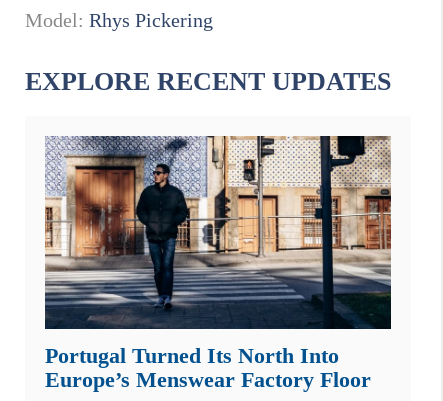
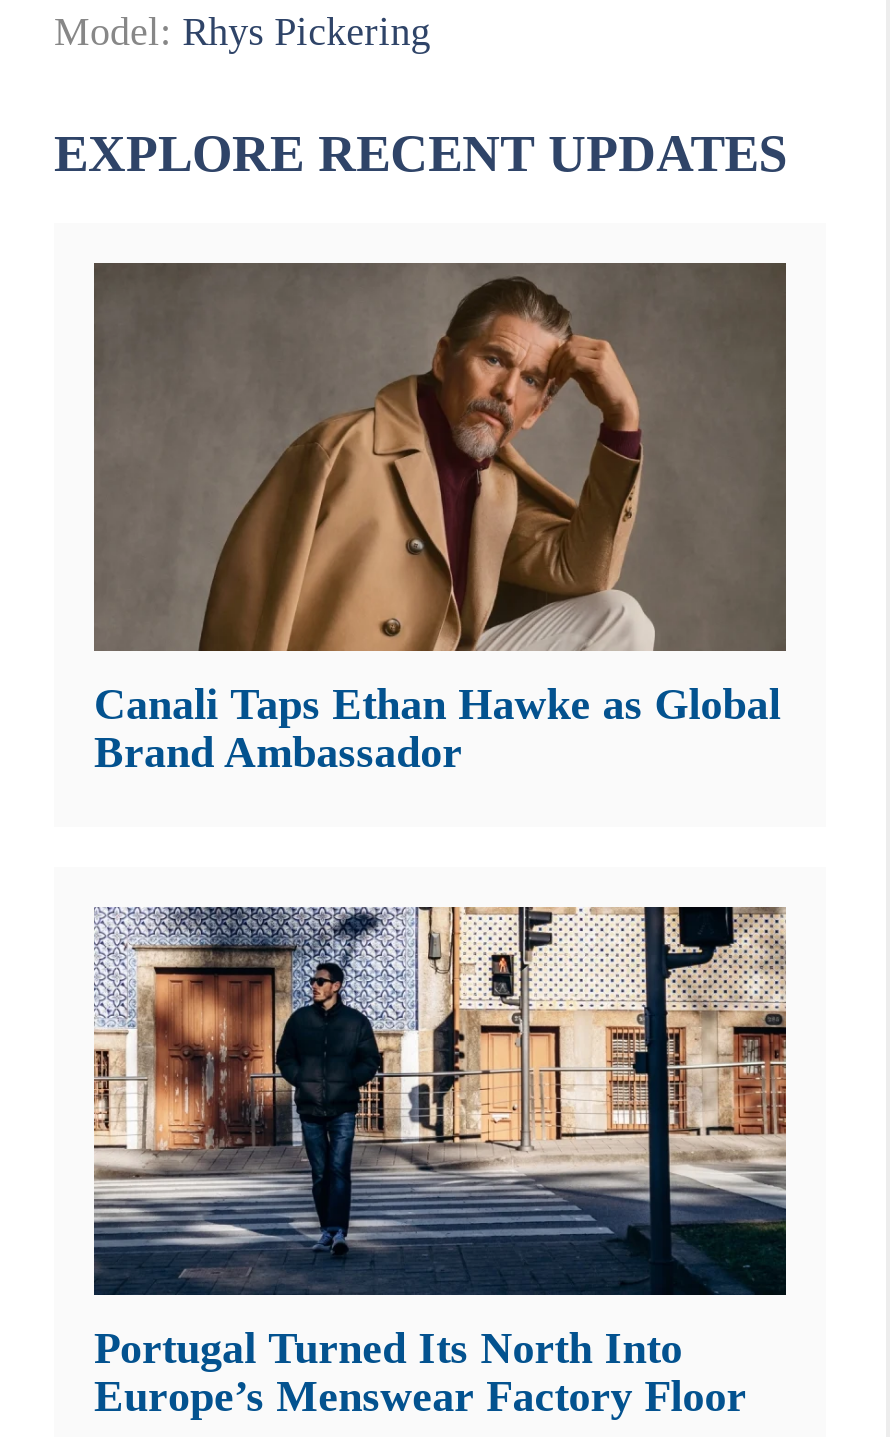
none -> [92,261,786,778] [image] | Canali Taps Ethan Hawke as Global | Brand Ambassador

